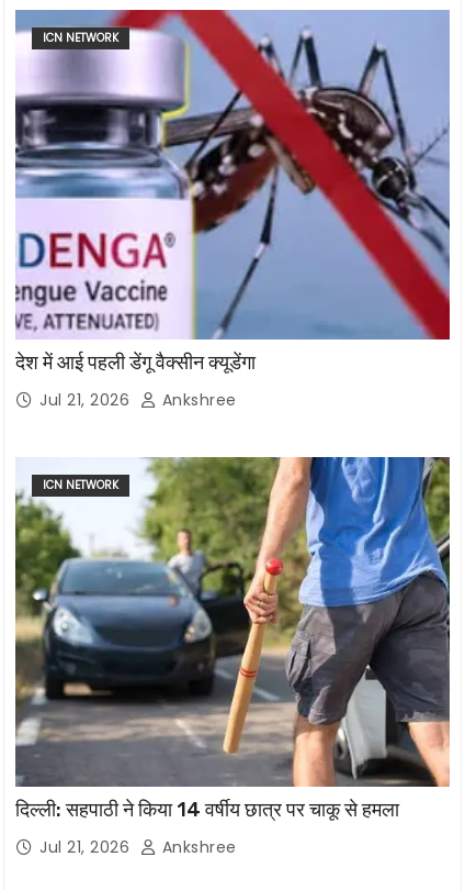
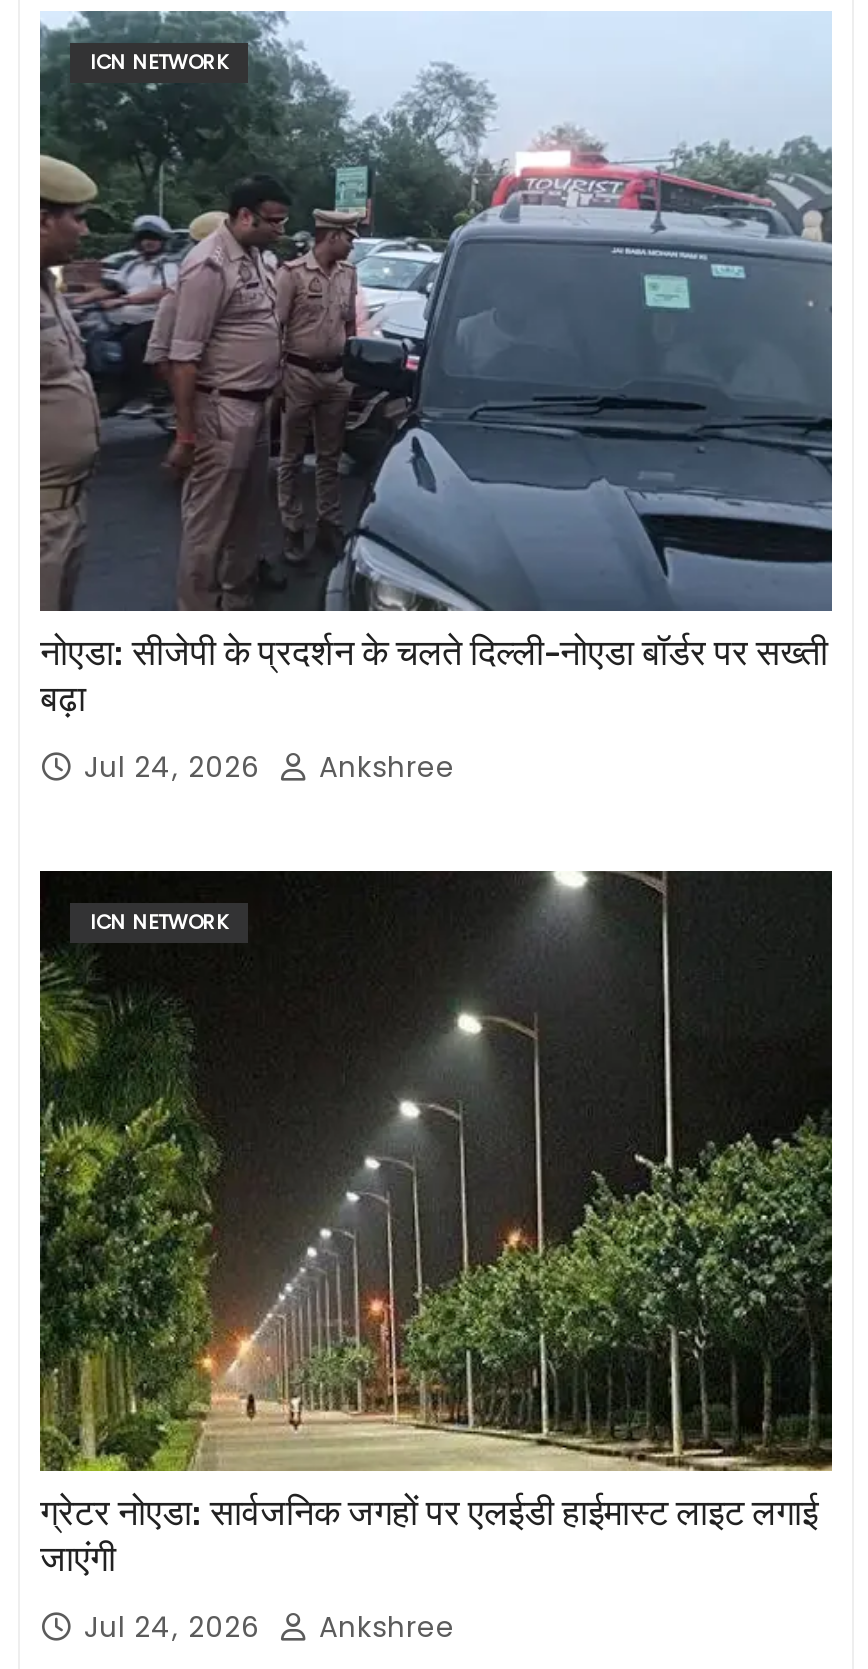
[15,9,451,375] [image] | देश में आई पहली डेंगू वैक्सीन क्यूडेंगा -> [38,9,834,721] [image] | नोएडा: सीजेपी के प्रदर्शन के चलते दिल्ली-नोएडा बॉर्डर पर सख्ती | बढ़ा
[39,389,236,411] Jul 21, 2026 Ankshree -> [84,747,455,787] Jul 24, 2026 Ankshree
[14,456,451,822] [image] | दिल्ली: सहपाठी ने किया 14 वर्षीय छात्र पर चाकू से हमला -> [38,869,834,1581] [image] | ग्रेटर नोएडा: सार्वजनिक जगहों पर एलईडी हाईमास्ट लाइट लगाई | जाएंगी
[39,836,236,858] Jul 21, 2026 Ankshree -> [84,1607,455,1647] Jul 24, 2026 Ankshree

